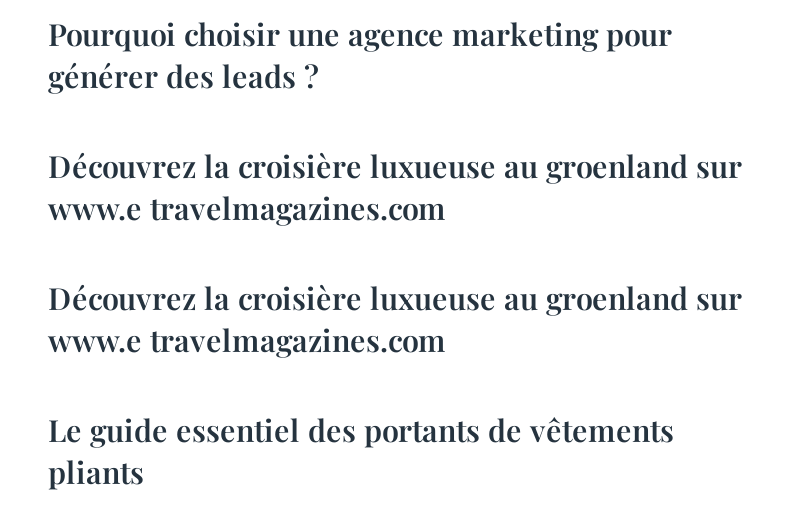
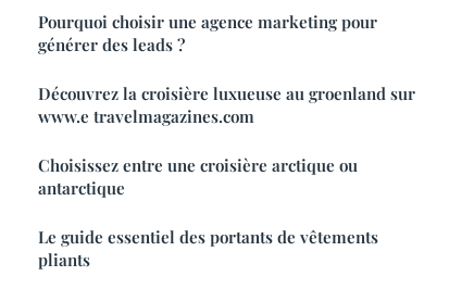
[48,278,742,360] Découvrez la croisière luxueuse au groenland sur | www.e travelmagazines.com -> [38,154,358,198] Choisissez entre une croisière arctique ou | antarctique

